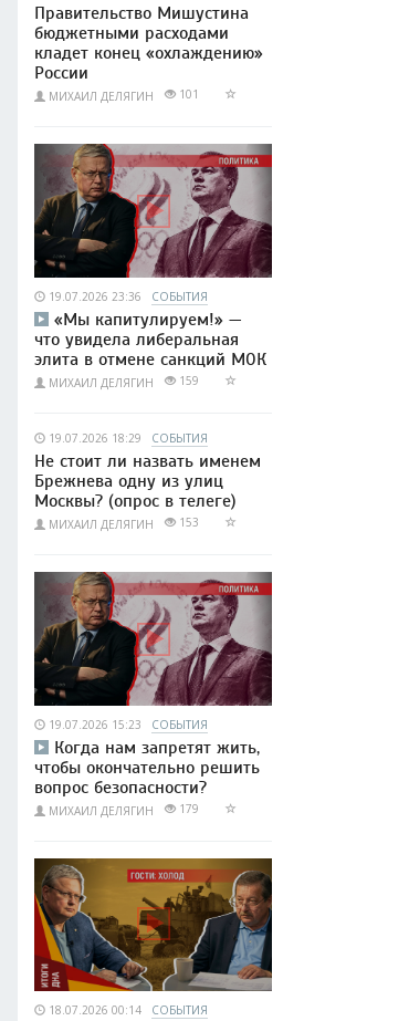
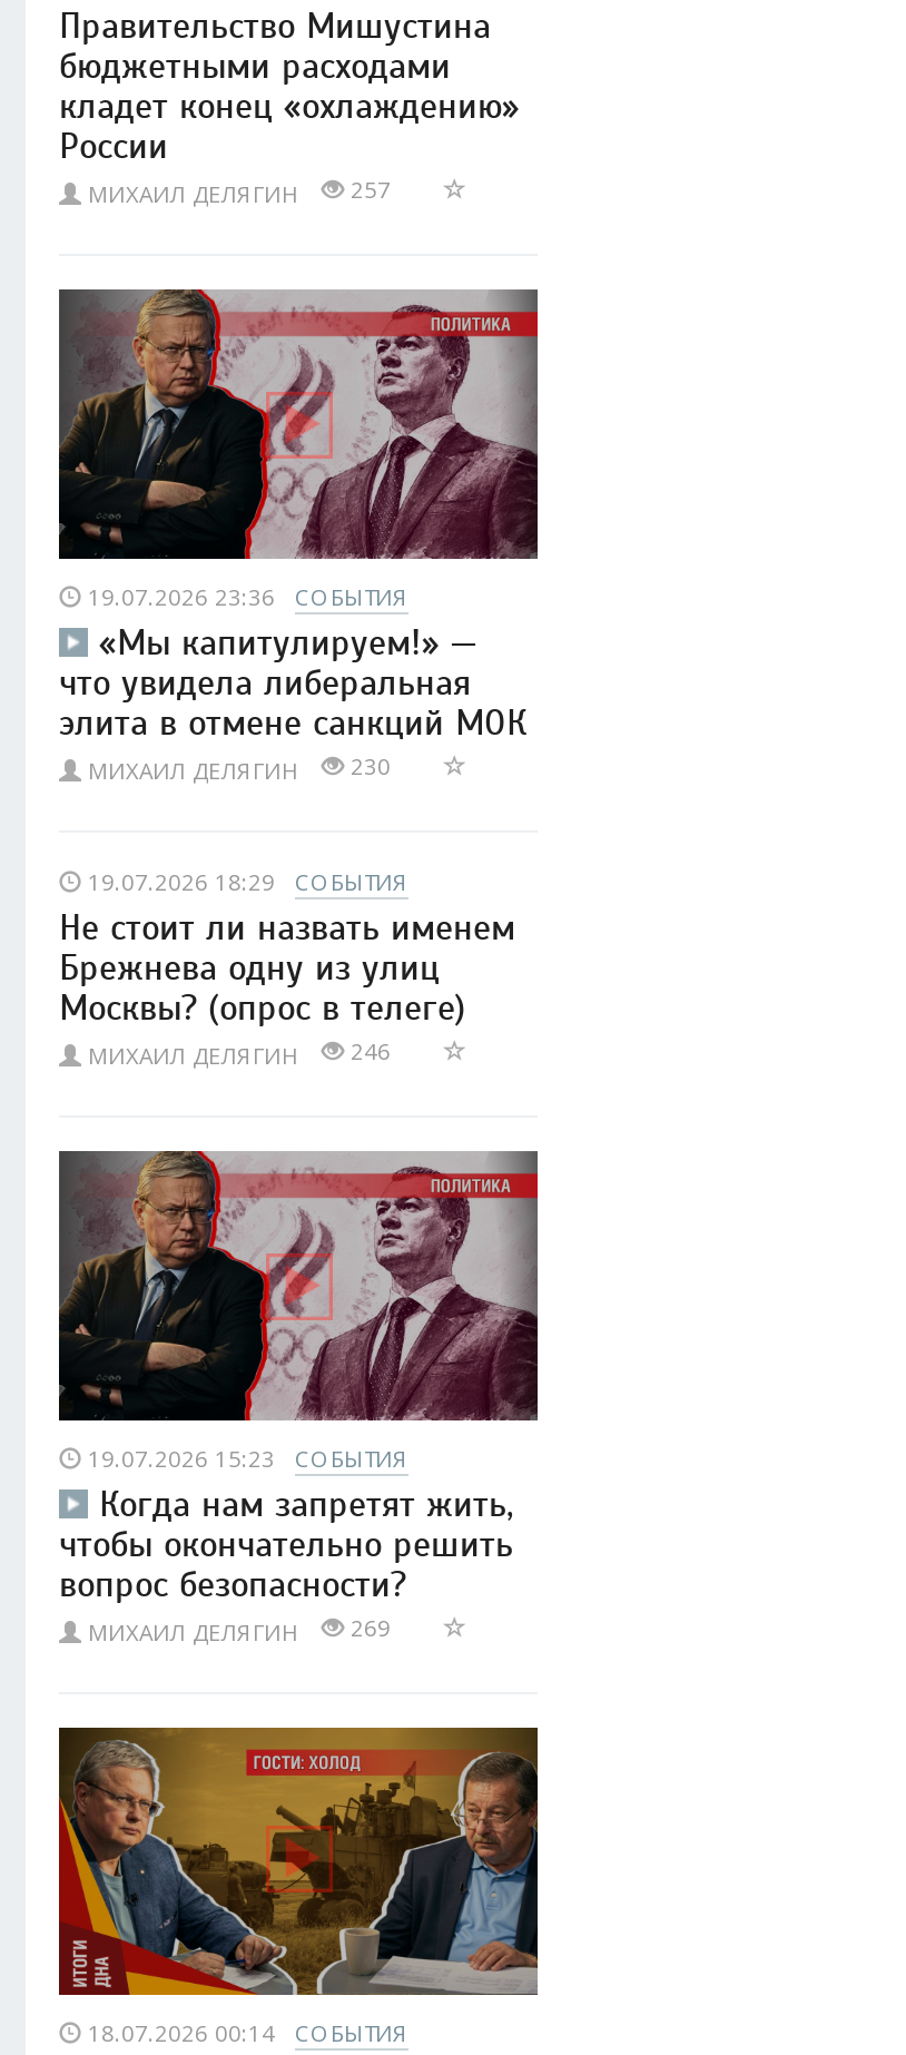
[49,87,206,104] МИХАИЛ ДЕЛЯГИН 101 -> [88,175,404,210] МИХАИЛ ДЕЛЯГИН 257
[49,373,206,390] МИХАИЛ ДЕЛЯГИН 159 -> [88,750,404,786] МИХАИЛ ДЕЛЯГИН 230
[49,514,206,532] МИХАИЛ ДЕЛЯГИН 153 -> [88,1035,404,1071] МИХАИЛ ДЕЛЯГИН 246
[49,801,206,818] МИХАИЛ ДЕЛЯГИН 179 -> [88,1611,404,1647] МИХАИЛ ДЕЛЯГИН 269

